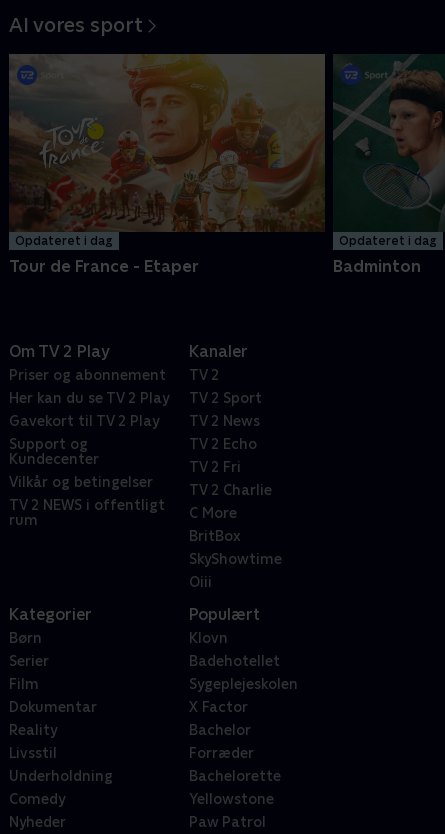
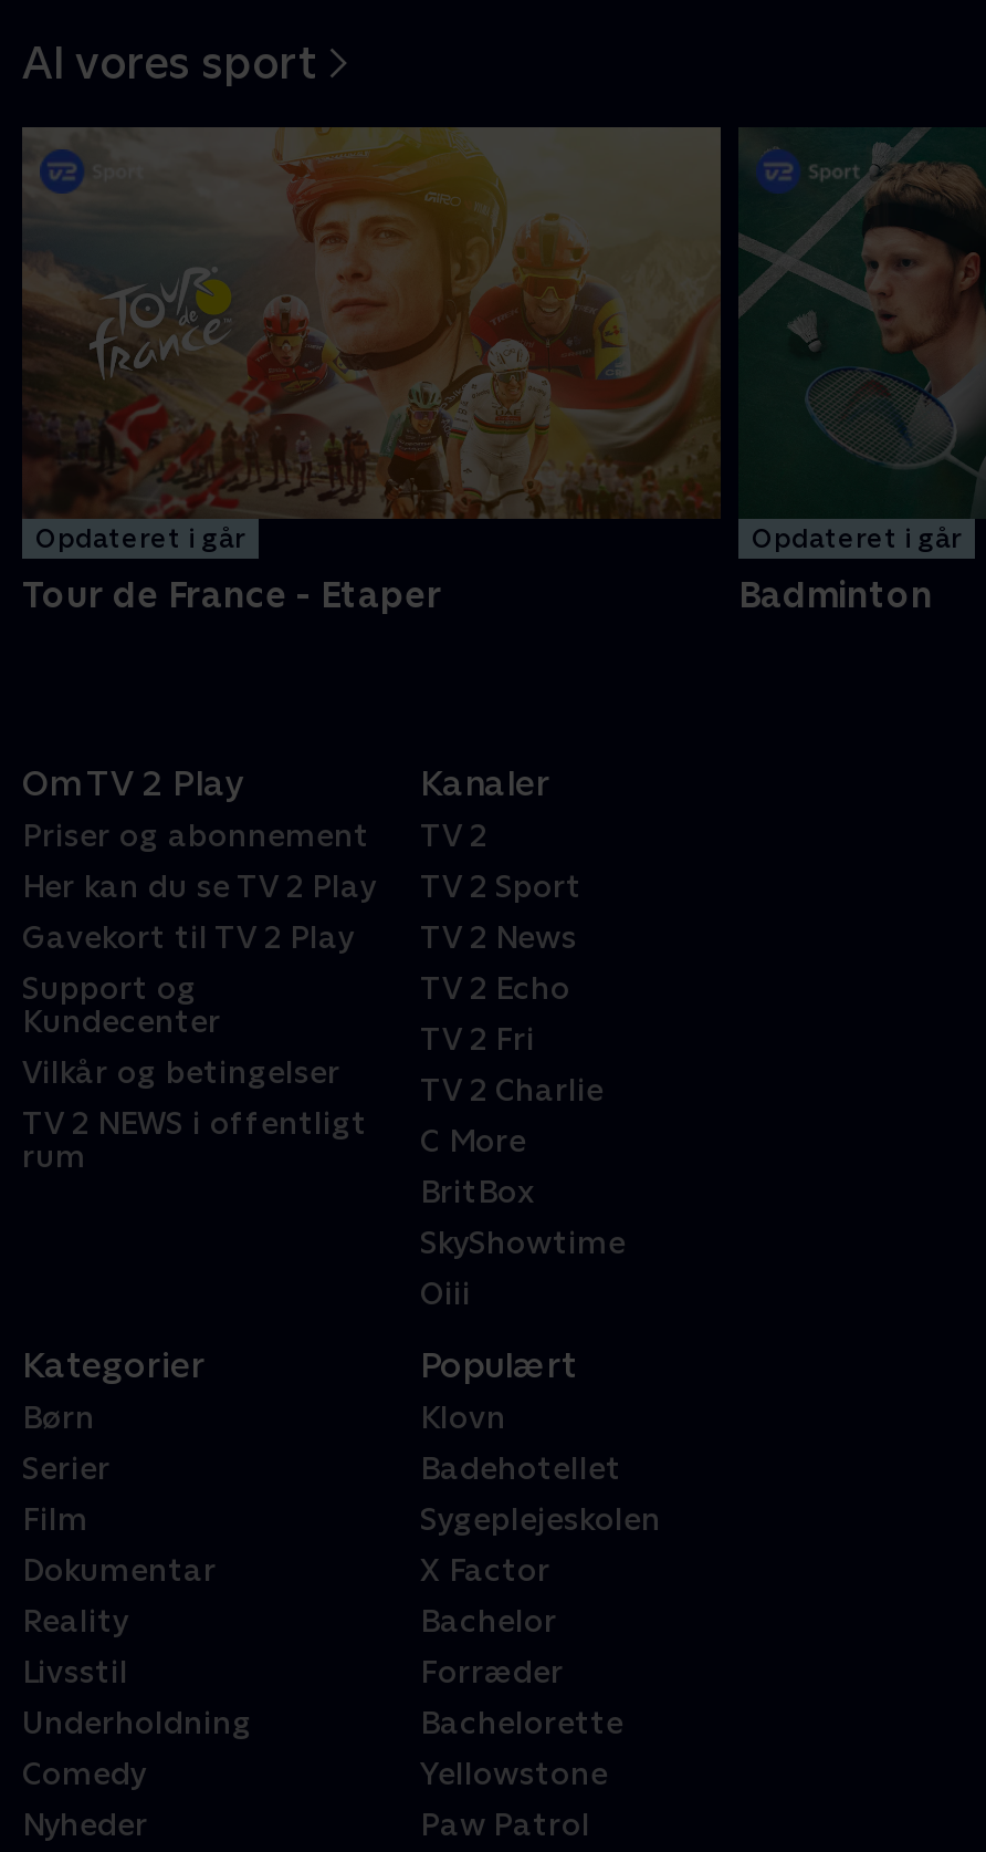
[15,234,113,248] Opdateret i dag -> [35,524,245,555] Opdateret i går
[339,234,437,248] Opdateret i dag -> [752,524,962,555] Opdateret i går

